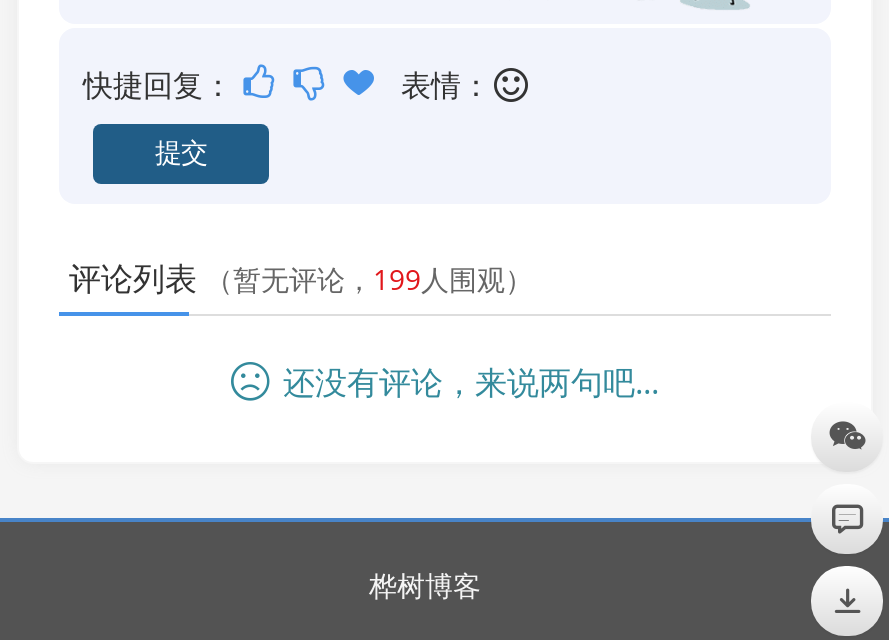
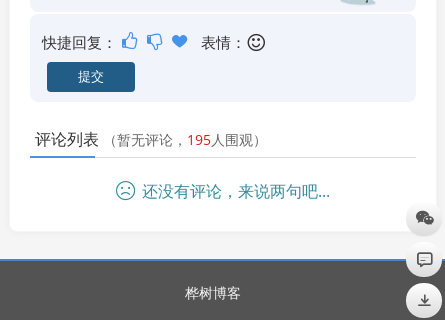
[69,256,533,300] 评论列表（暂无评论，199人围观） -> [35,128,267,150] 评论列表（暂无评论，195人围观）

